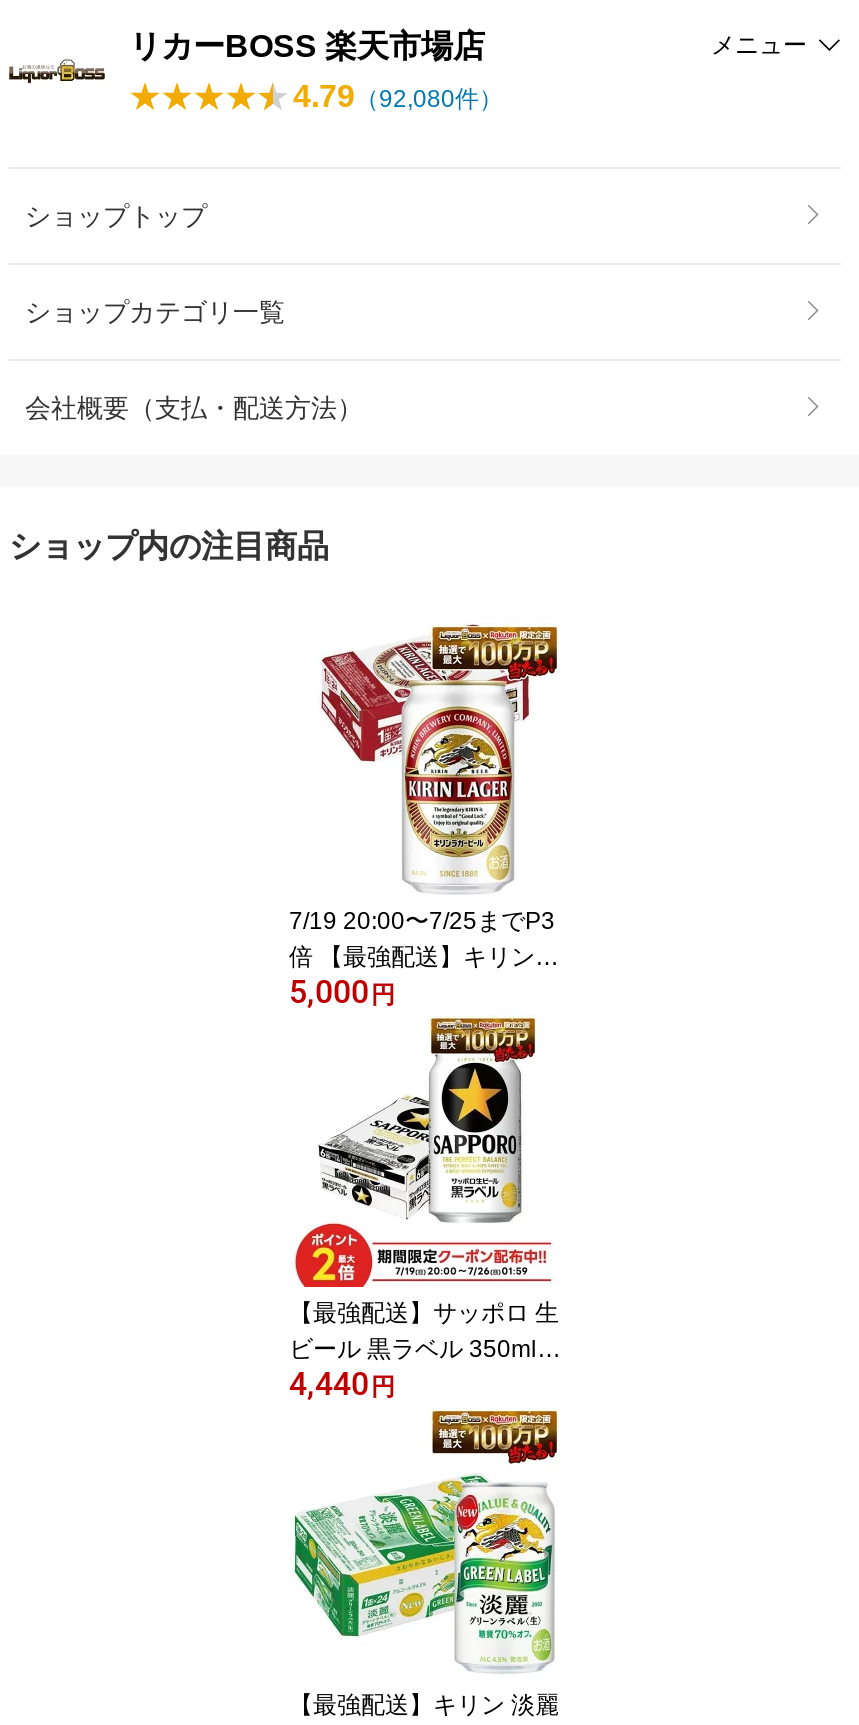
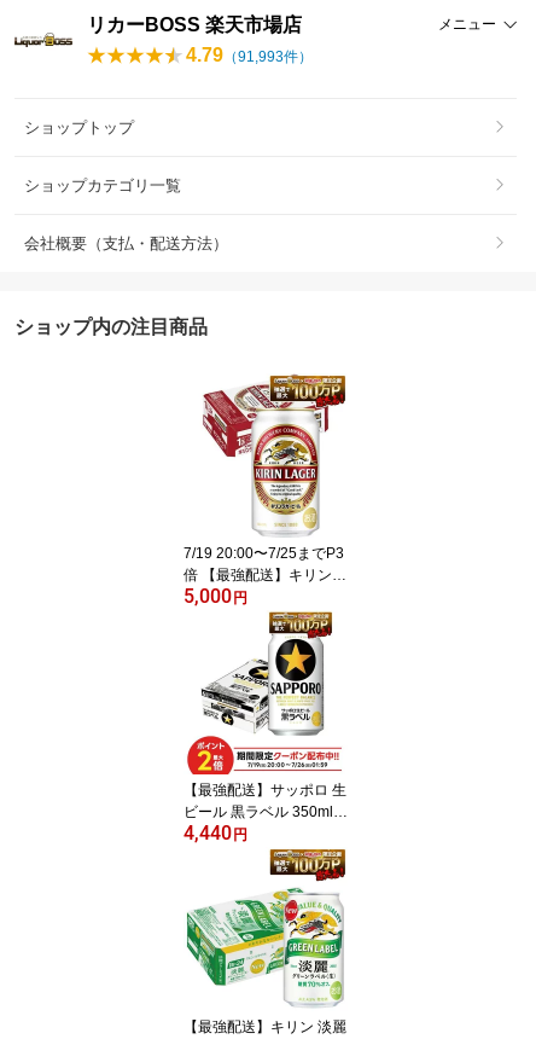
[293,79,503,113] 4.79（92,080件） -> [186,45,313,65] 4.79（91,993件）

